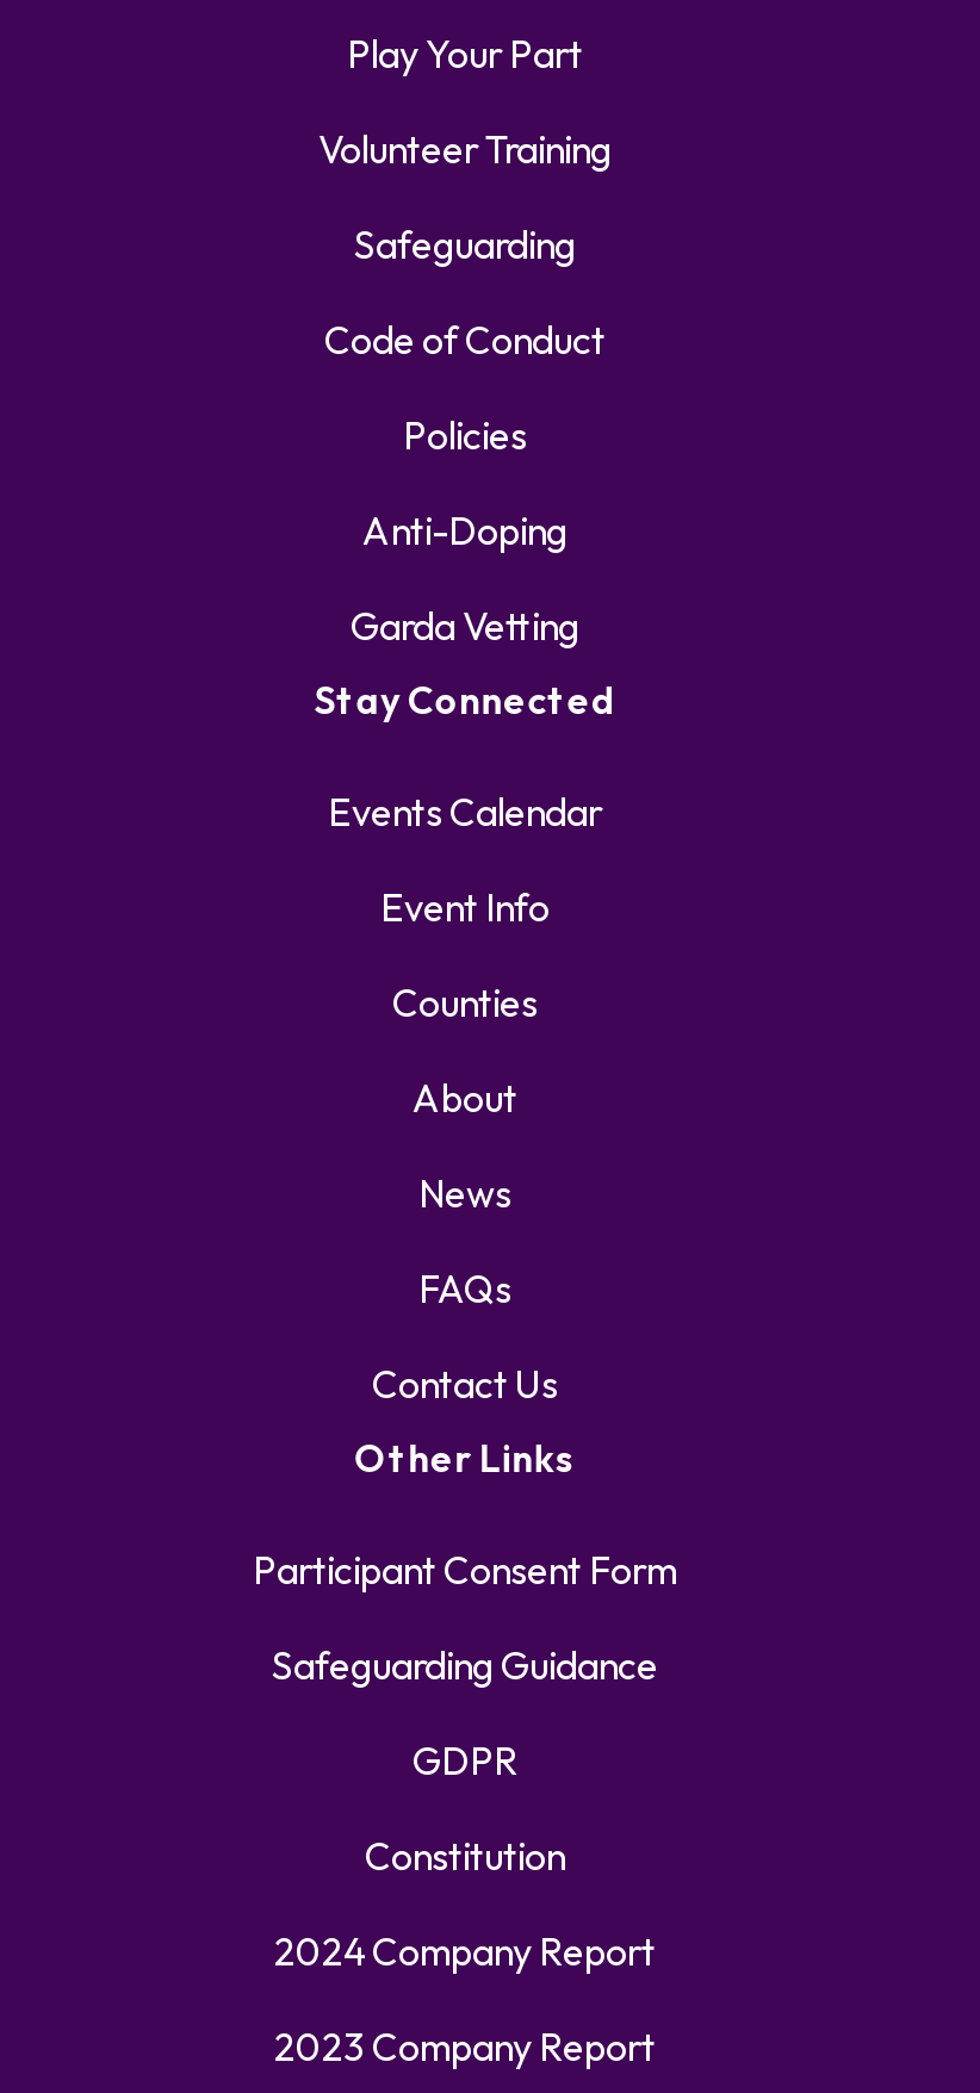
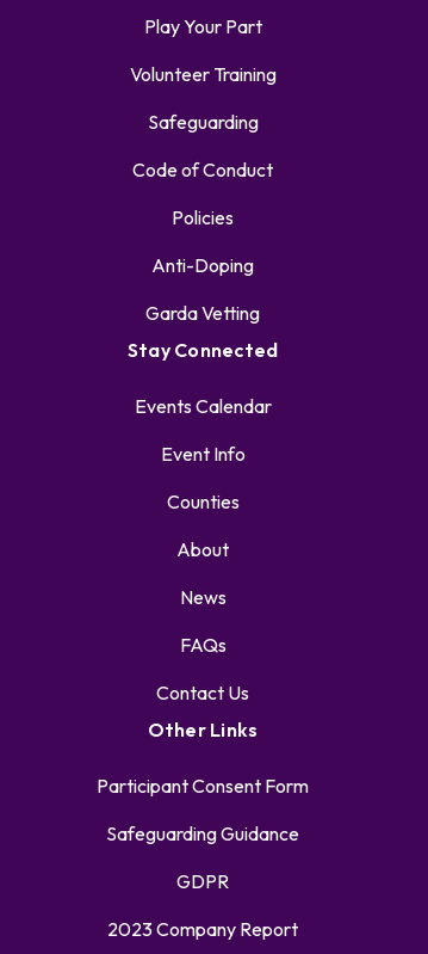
[274,1831,656,1975] Constitution | 2024 Company Report -> none

